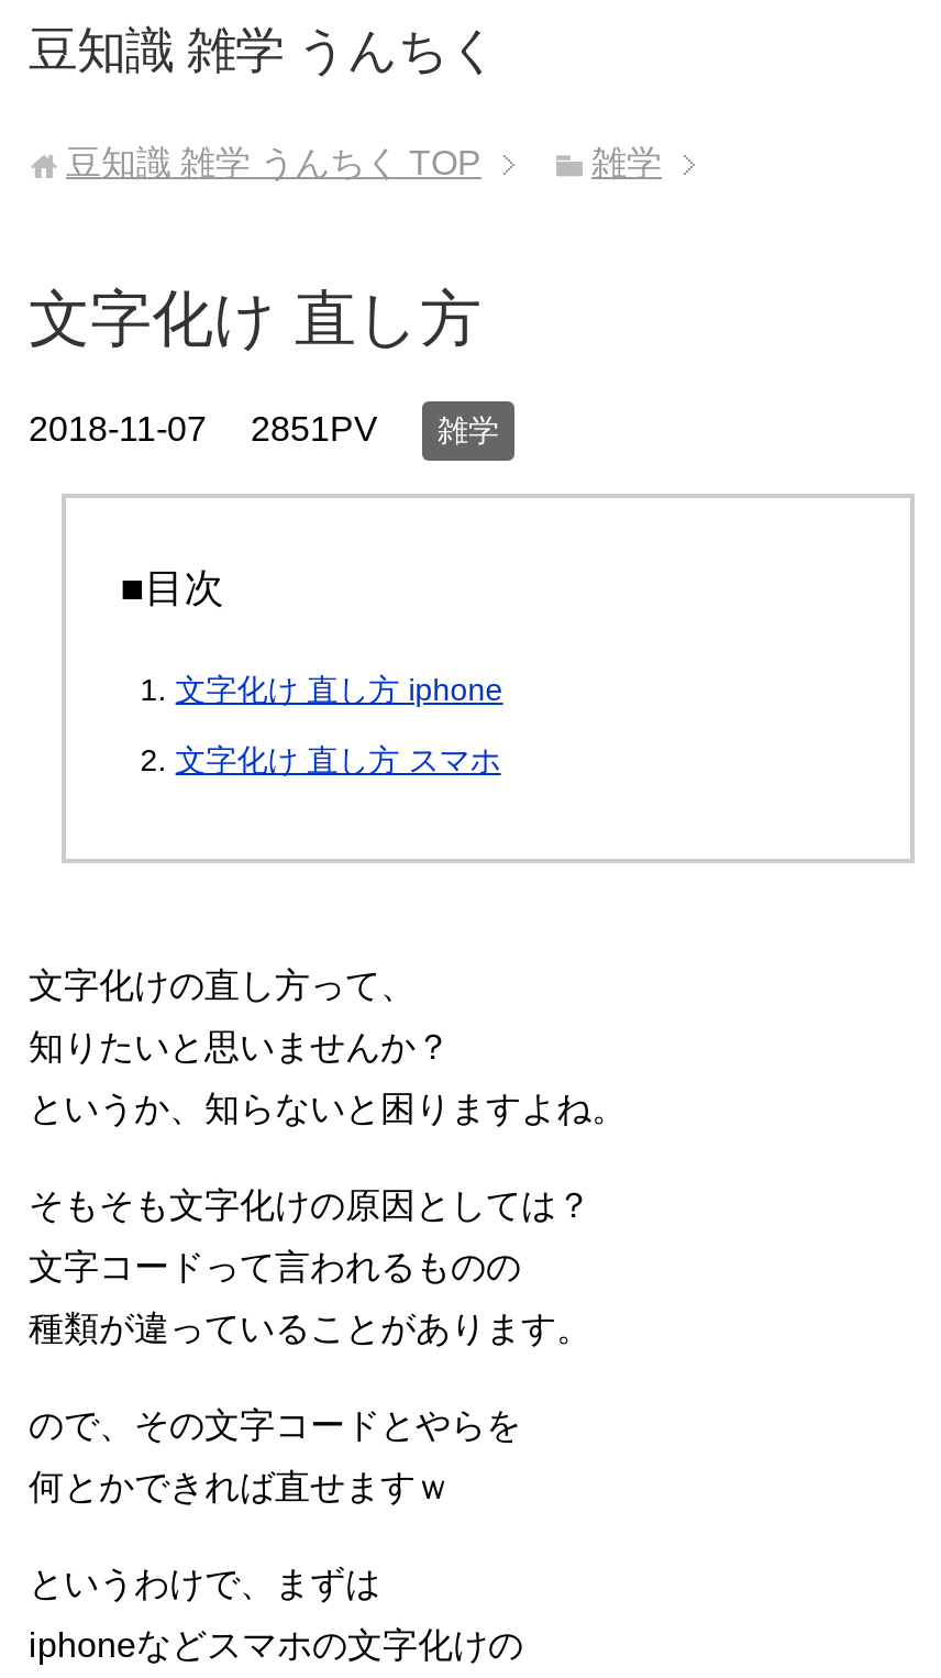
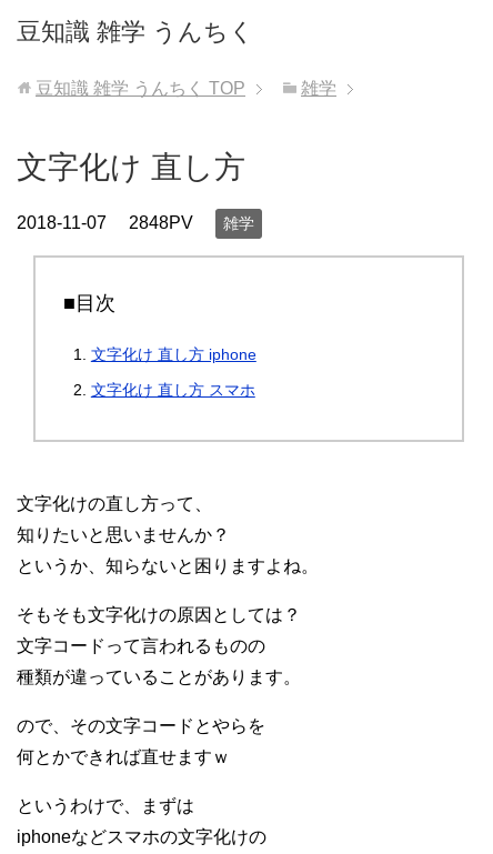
[29,410,499,448] 2018-11-07 2851PV 雑学 -> [17,213,254,232] 2018-11-07 2848PV 雑学

